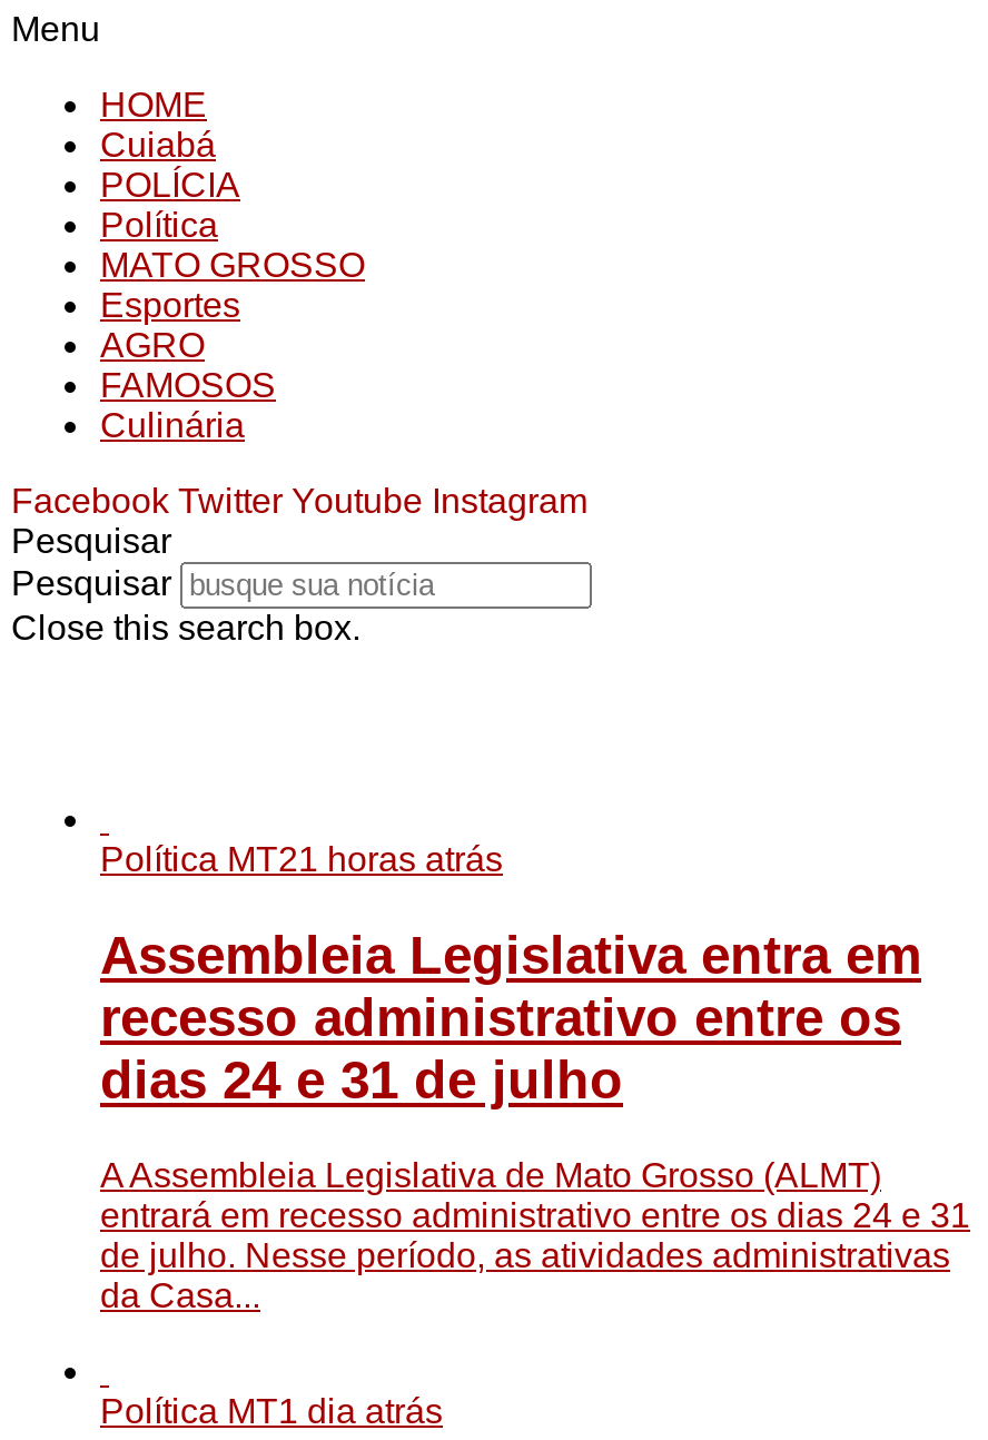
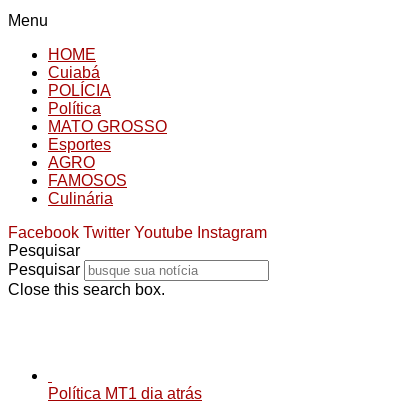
[100,840,970,1314] Política MT21 horas atrás | Assembleia Legislativa entra em | recesso administrativo entre os | dias 24 e 31 de julho | A Assembleia Legislativa de Mato Grosso (ALMT) | entrará em recesso administrativo entre os dias 24 e 31 | de julho. Nesse período, as atividades administrativas | da Casa... -> none

